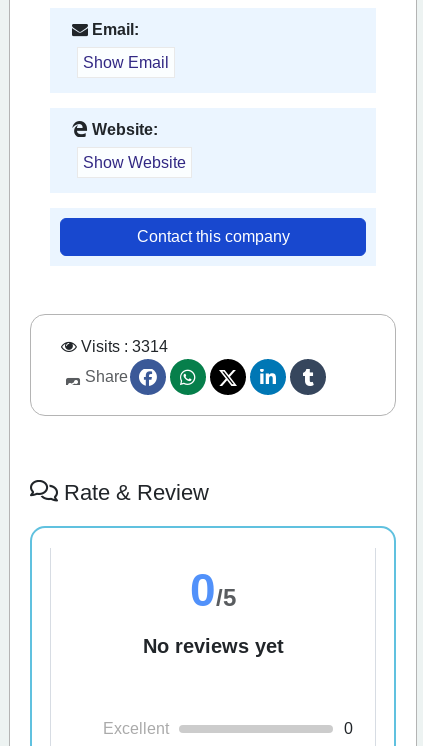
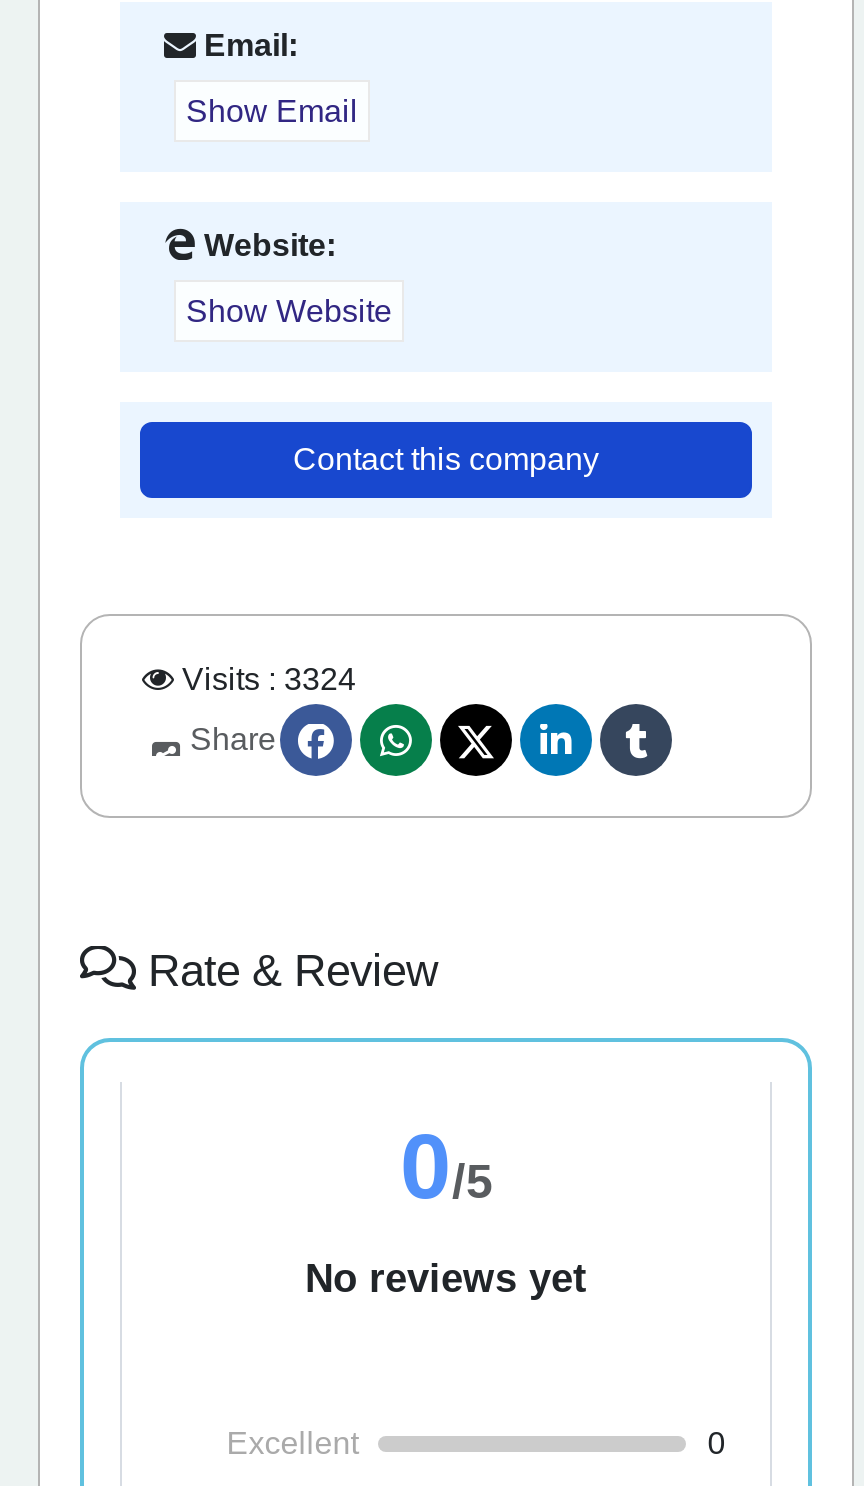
[77,338,168,355] Visits : 3314 -> [174,662,356,696] Visits : 3324

